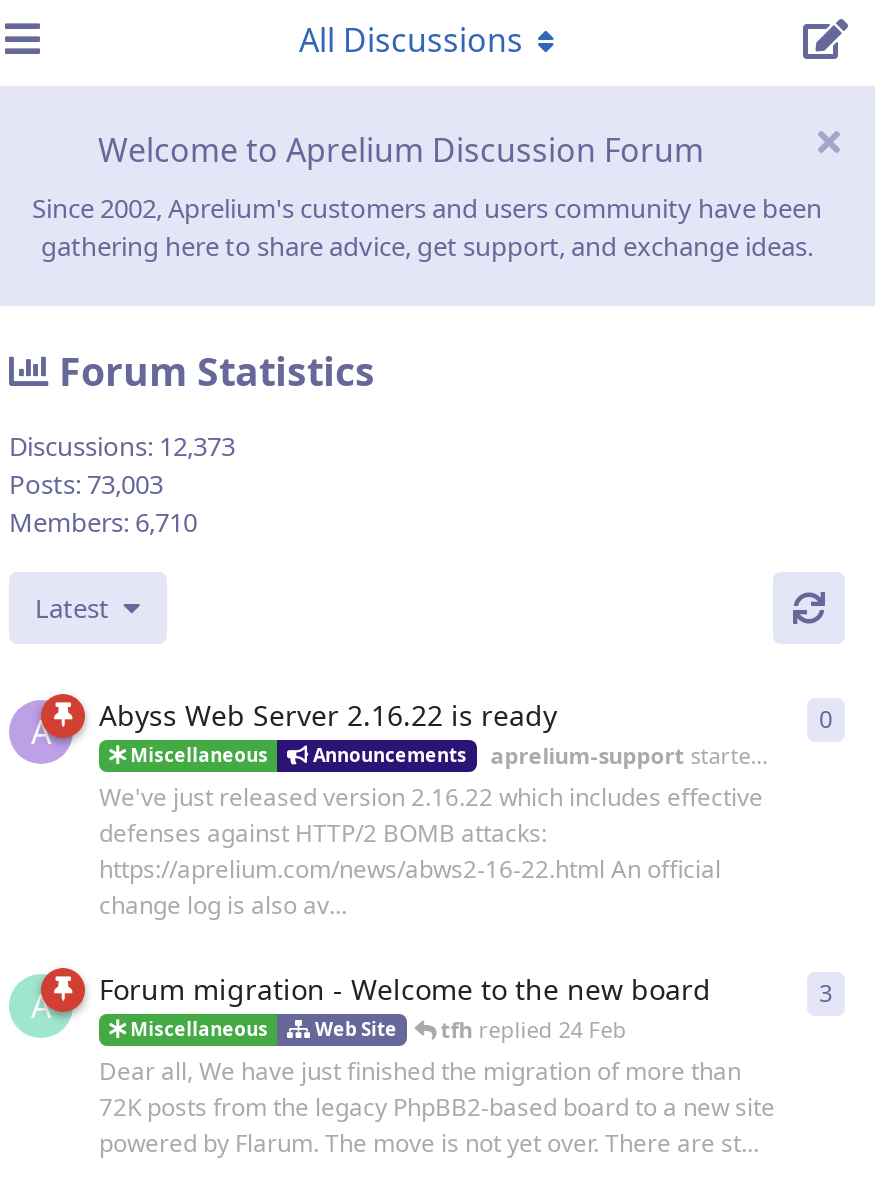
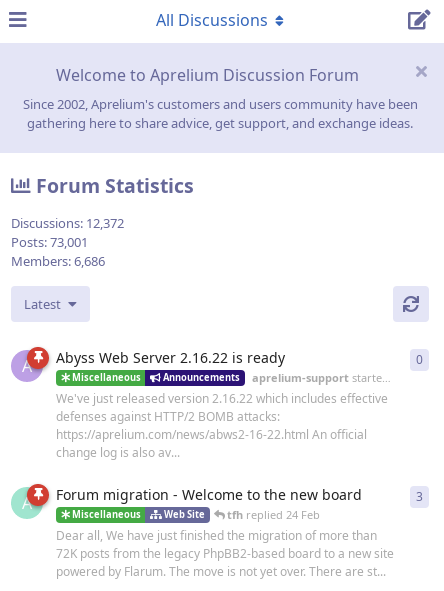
[9,428,235,464] Discussions: 12,373 -> [11,214,124,232] Discussions: 12,372
[9,466,163,502] Posts: 73,003 -> [11,233,88,251] Posts: 73,001
[9,504,197,540] Members: 6,710 -> [11,252,105,270] Members: 6,686

